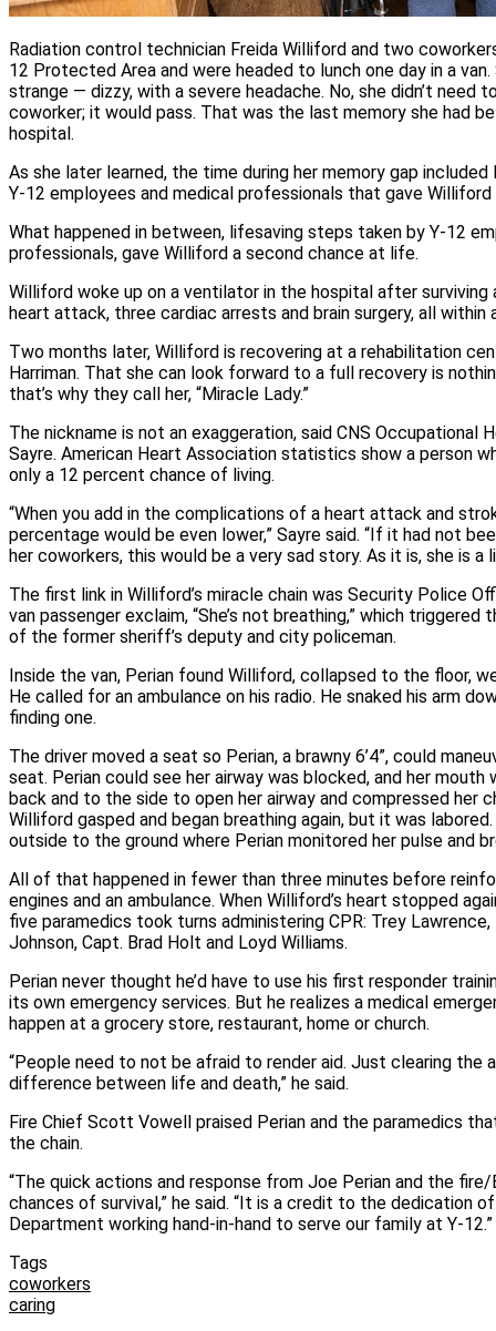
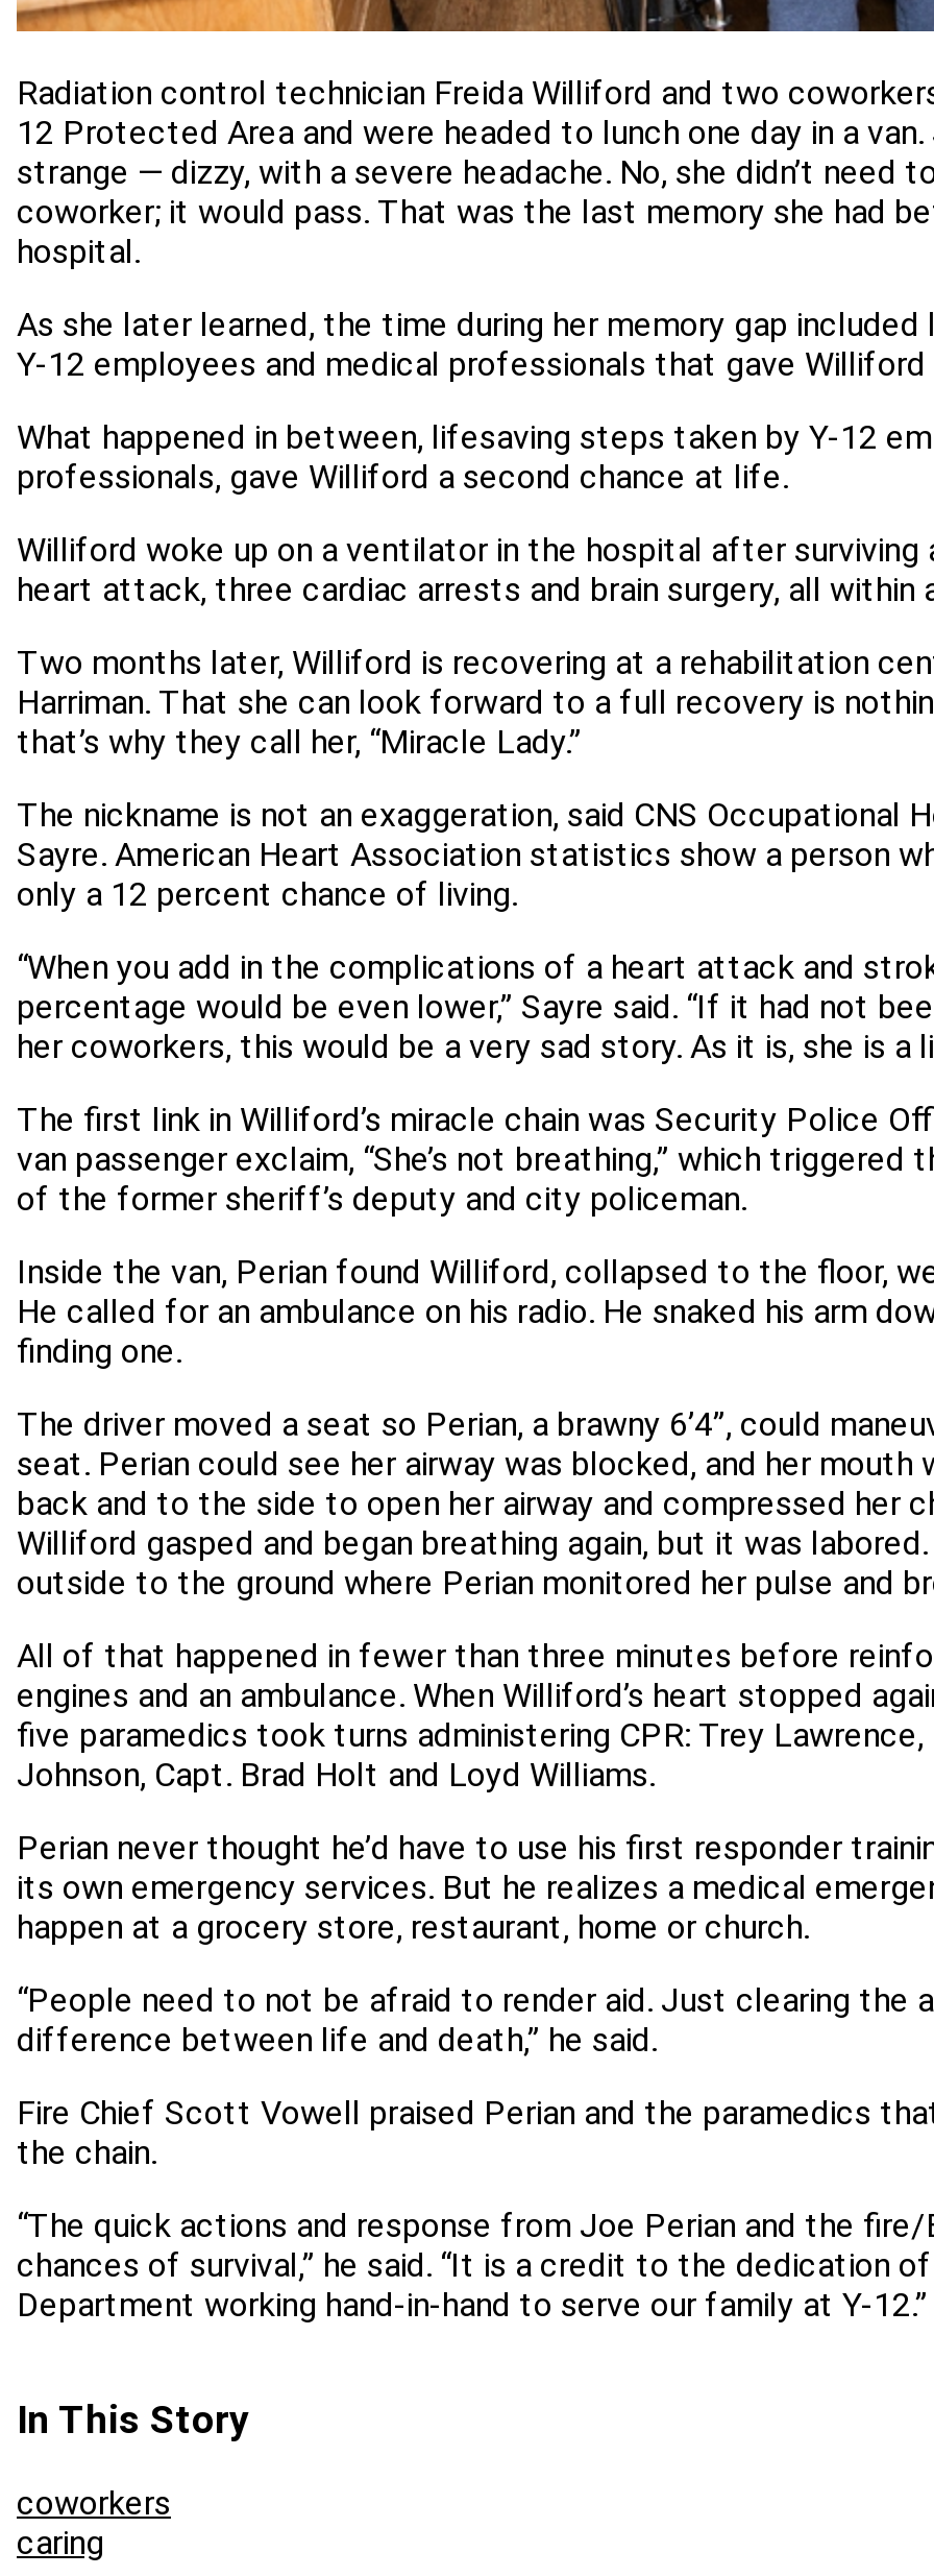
[9,1253,48,1274] Tags -> [17,2398,248,2444] In This Story

